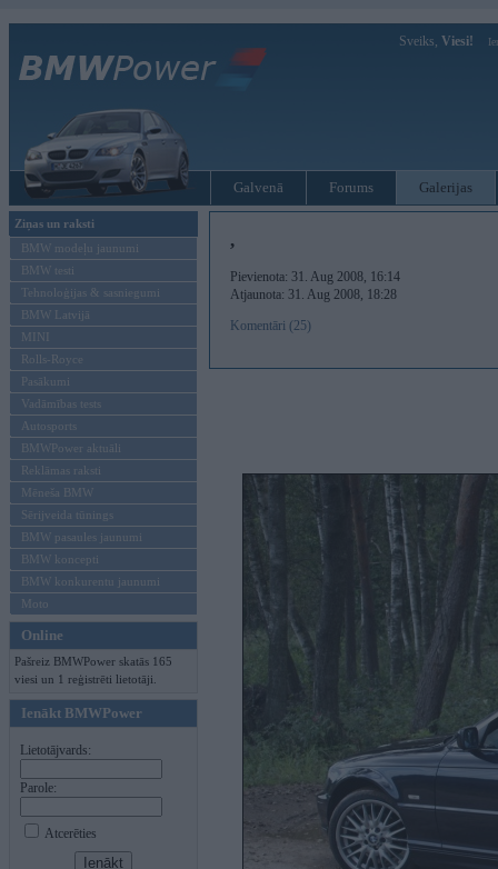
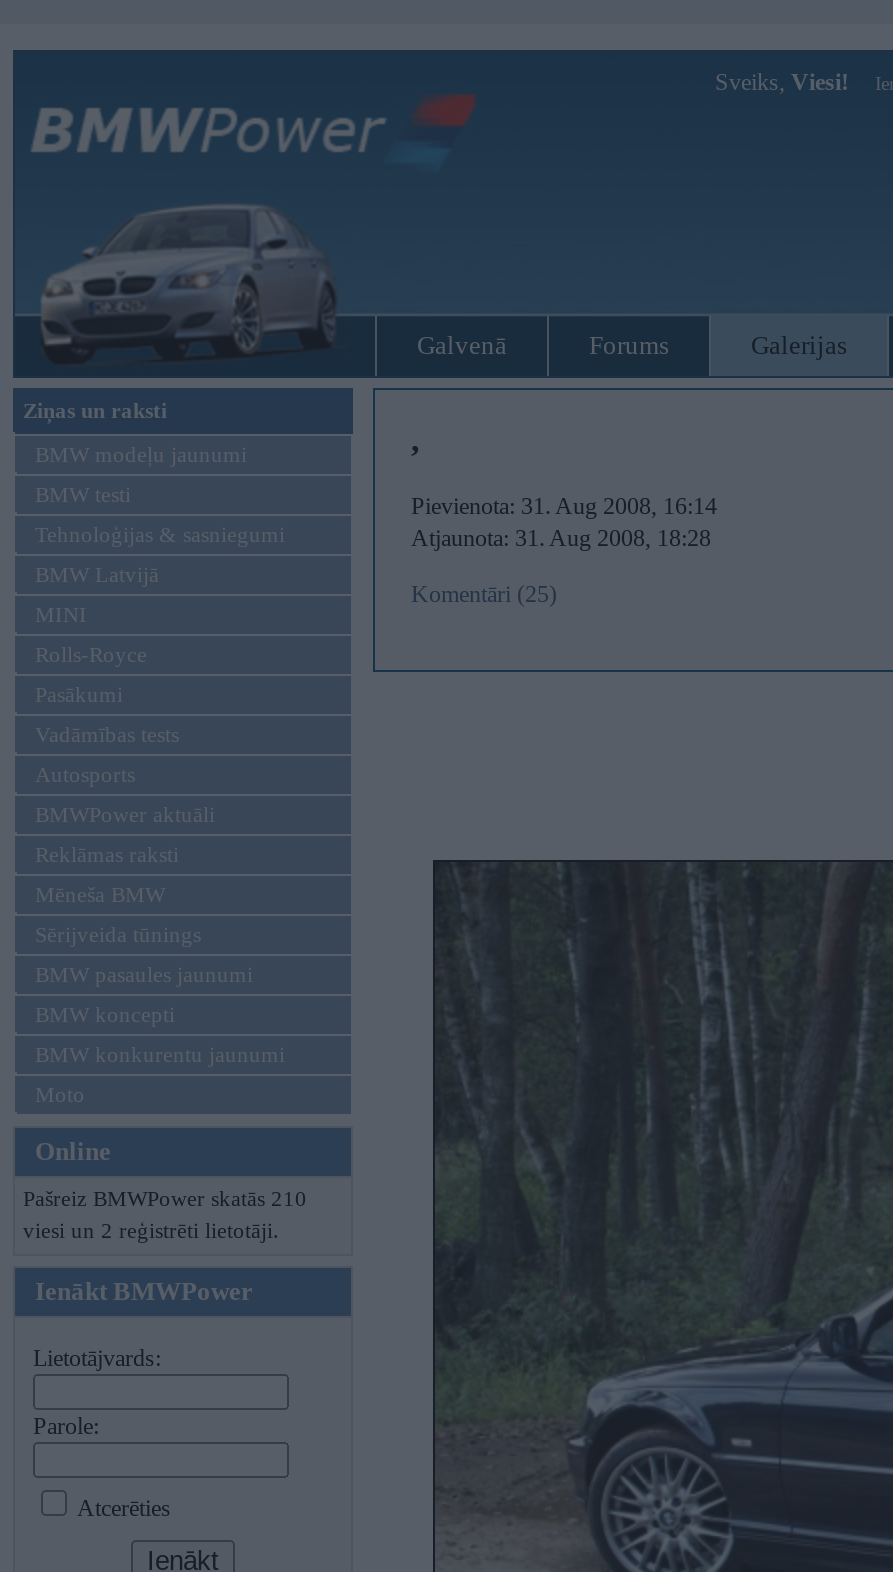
[14,655,172,668] Pašreiz BMWPower skatās 165 -> [23,1186,307,1210] Pašreiz BMWPower skatās 210
[14,672,157,686] viesi un 1 reģistrēti lietotāji. -> [23,1218,279,1242] viesi un 2 reģistrēti lietotāji.

